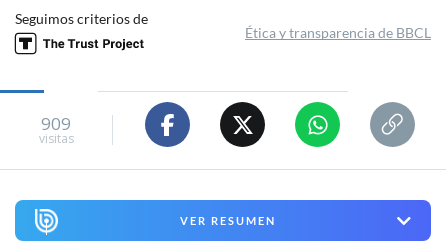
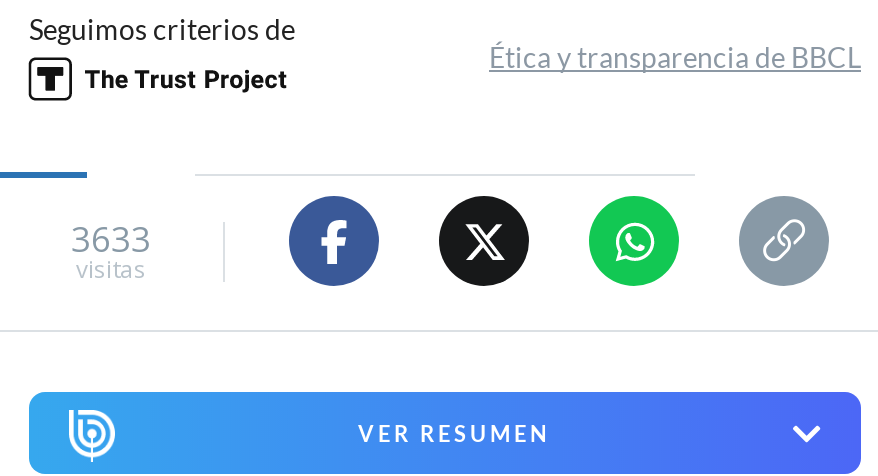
[41,112,71,135] 909 -> [71,216,151,262] 3633

